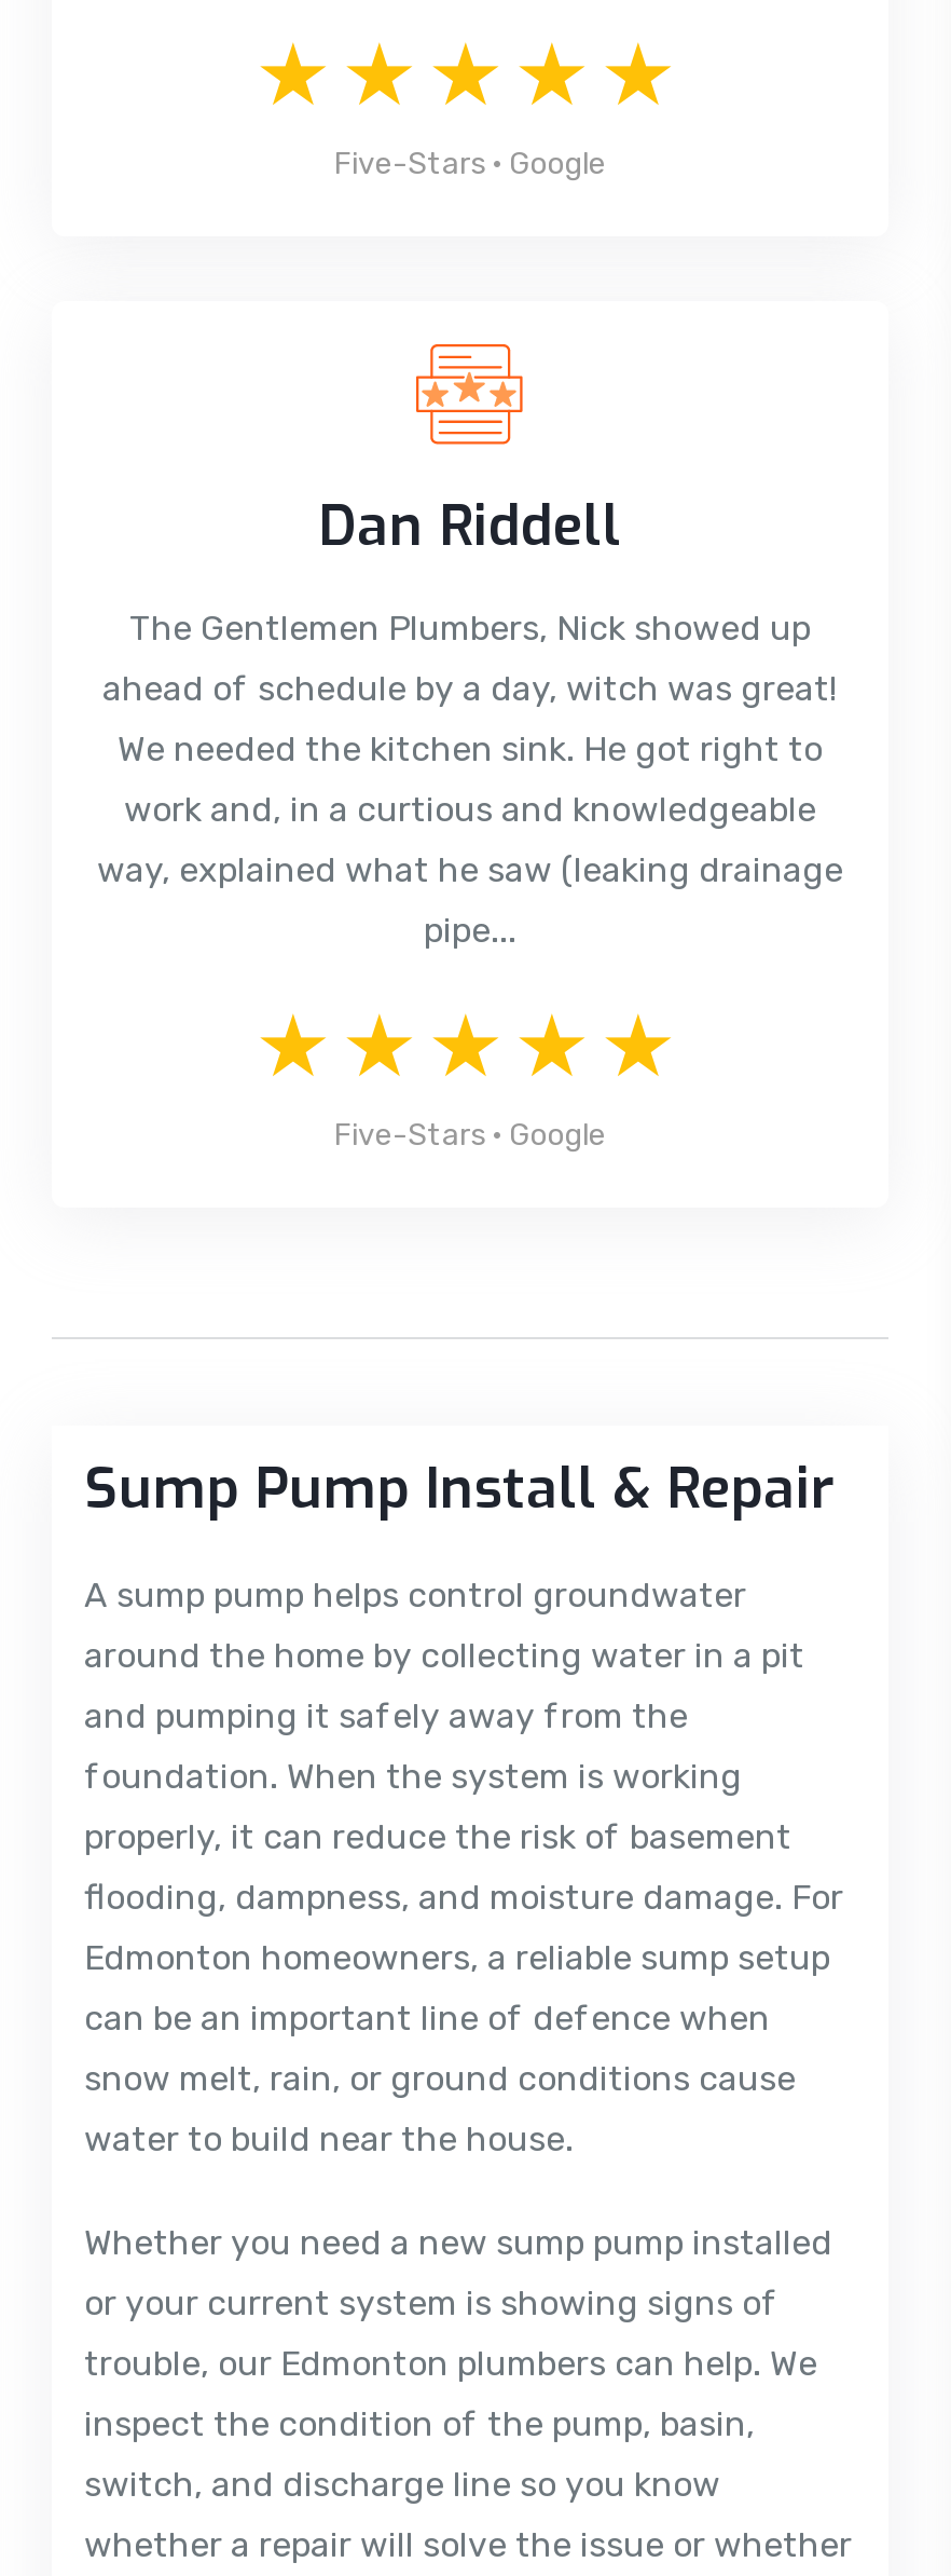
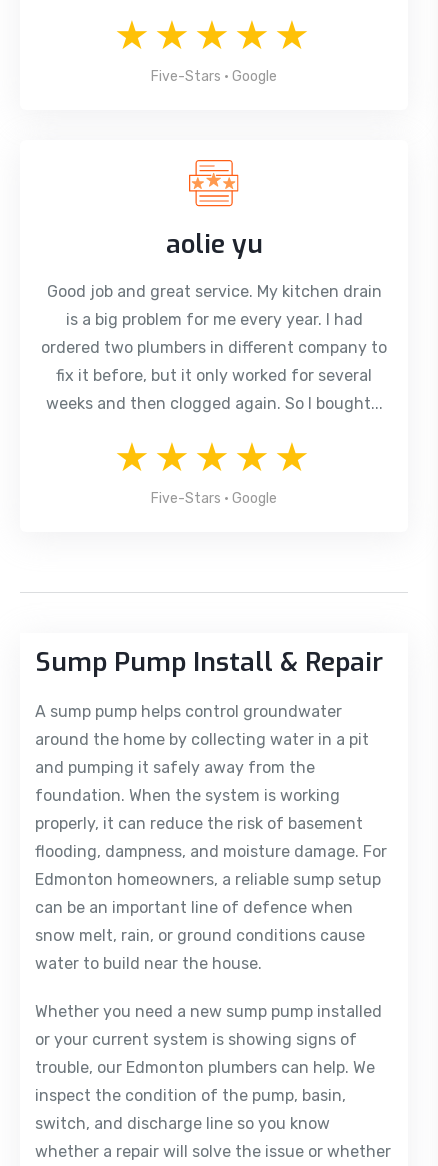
[97,489,843,951] Dan Riddell | The Gentlemen Plumbers, Nick showed up | ahead of schedule by a day, witch was great! | We needed the kitchen sink. He got right to | work and, in a curtious and knowledgeable | way, explained what he saw (leaking drainage | pipe... -> [41,227,387,413] aolie yu | Good job and great service. My kitchen drain | is a big problem for me every year. I had | ordered two plumbers in different company to | fix it before, but it only worked for several | weeks and then clogged again. So I bought...

